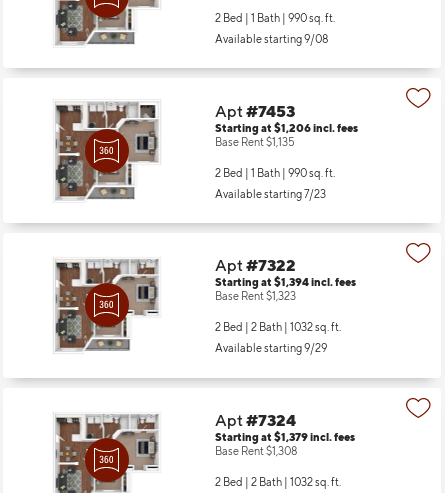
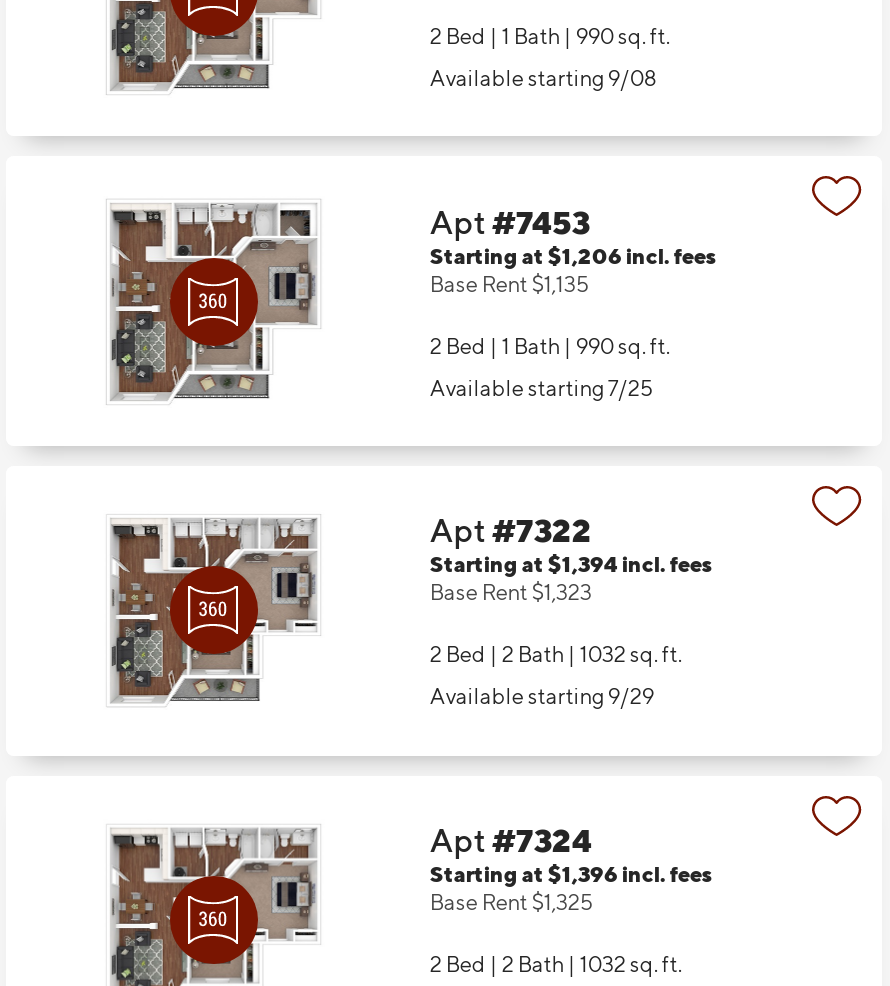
[215,187,326,201] Available starting 7/23 -> [430,373,654,401] Available starting 7/25
[215,430,355,444] Starting at $1,379 incl. fees -> [430,860,712,888] Starting at $1,396 incl. fees
[215,444,297,458] Base Rent $1,308 -> [430,888,594,916] Base Rent $1,325

